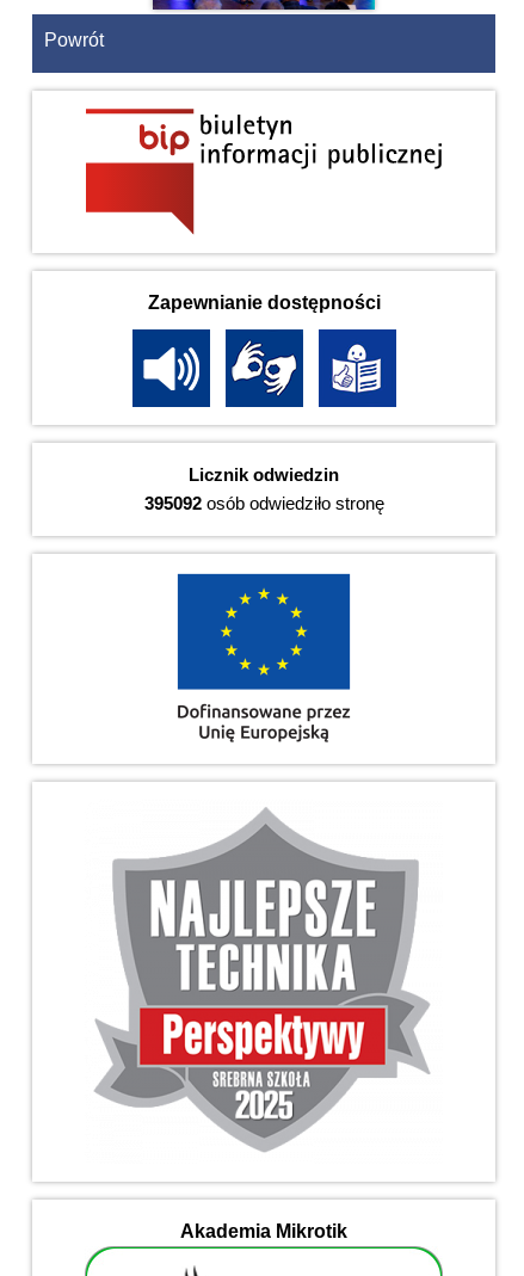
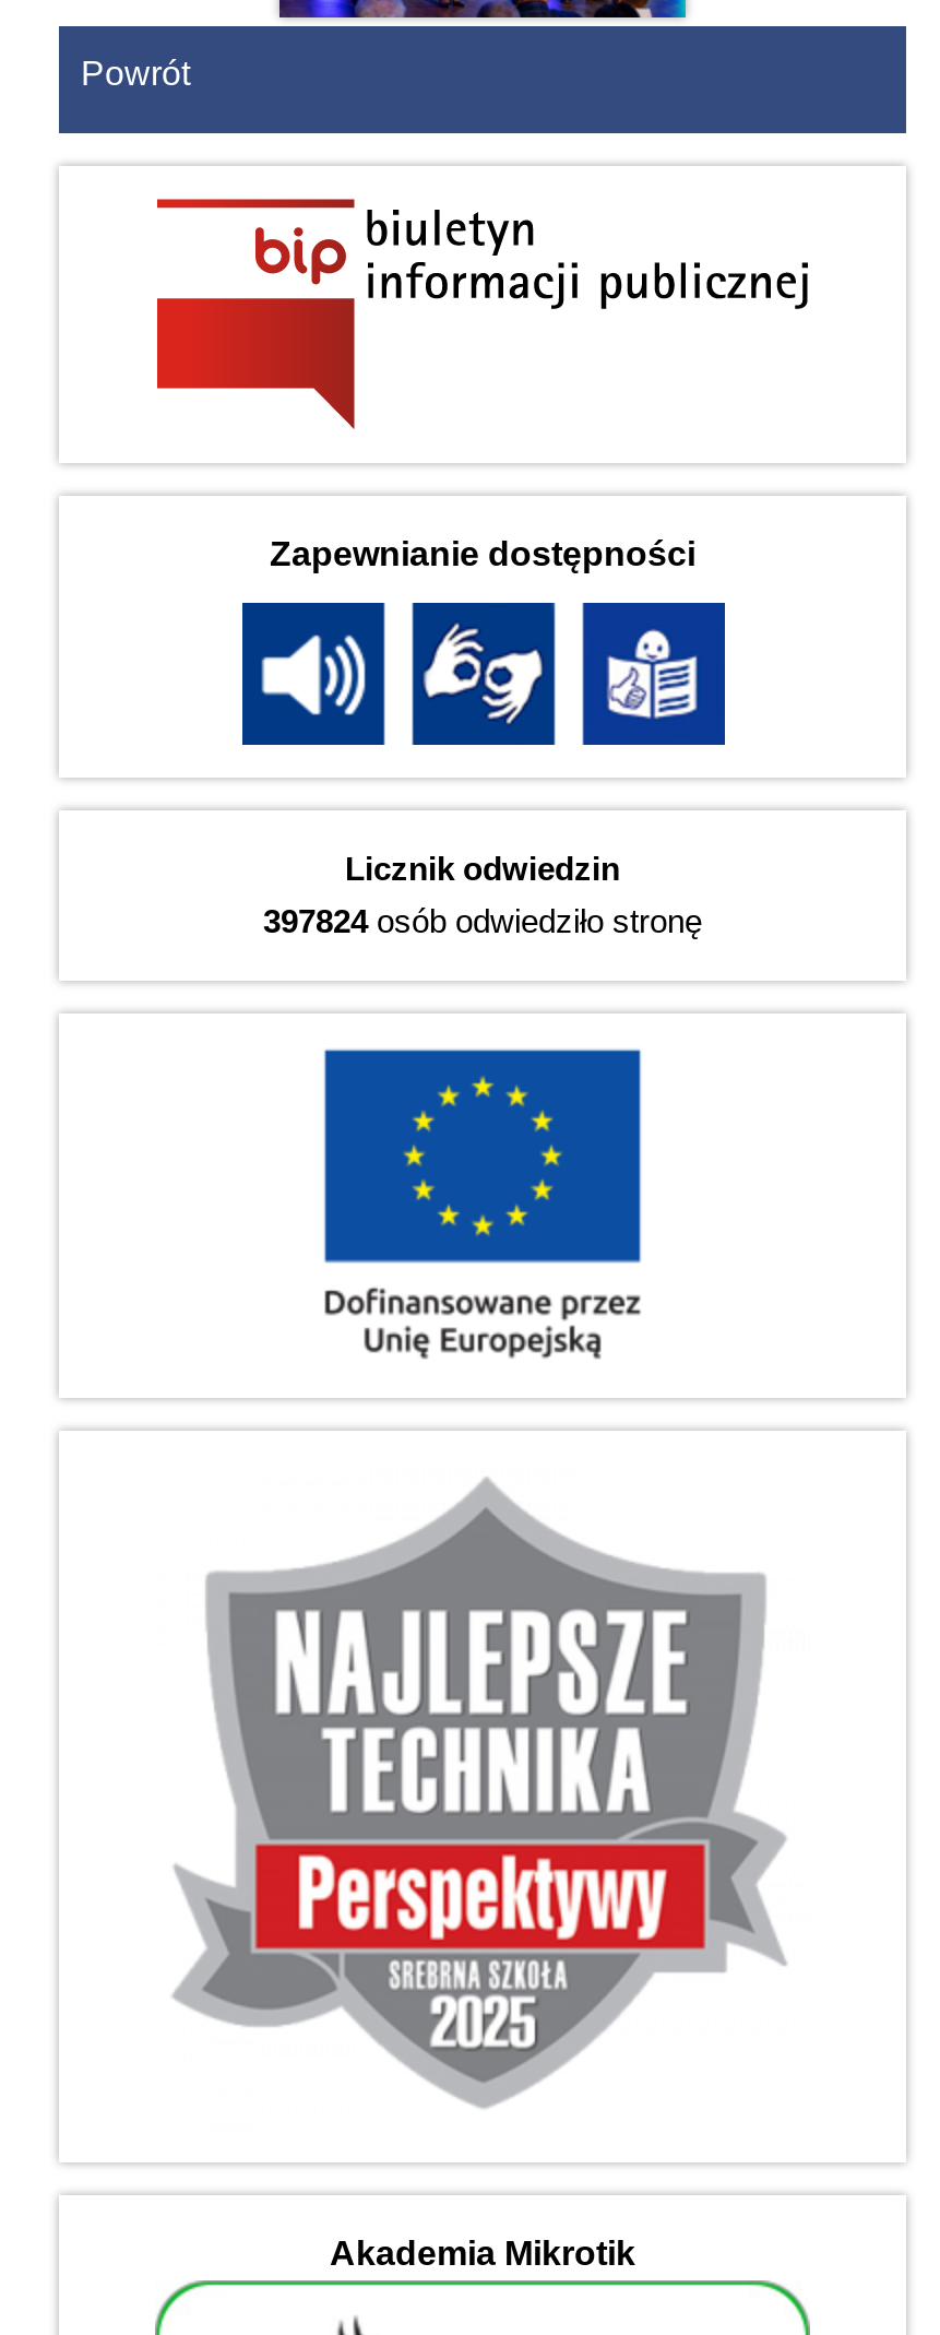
[144,493,384,514] 395092 osób odwiedziło stronę -> [263,903,702,940] 397824 osób odwiedziło stronę

